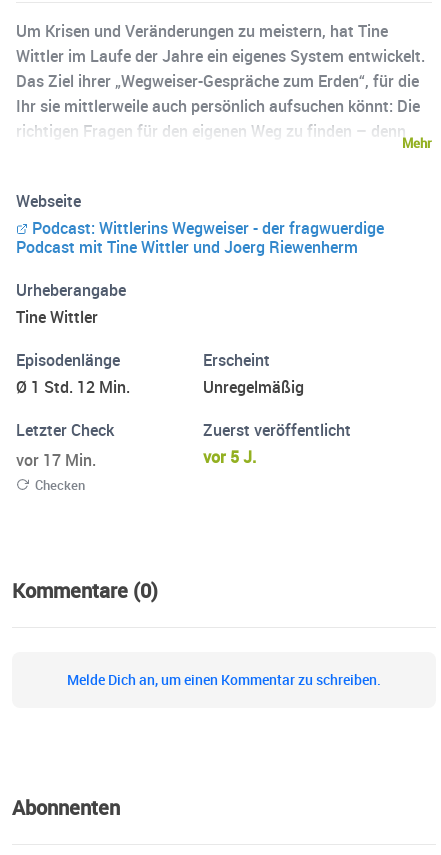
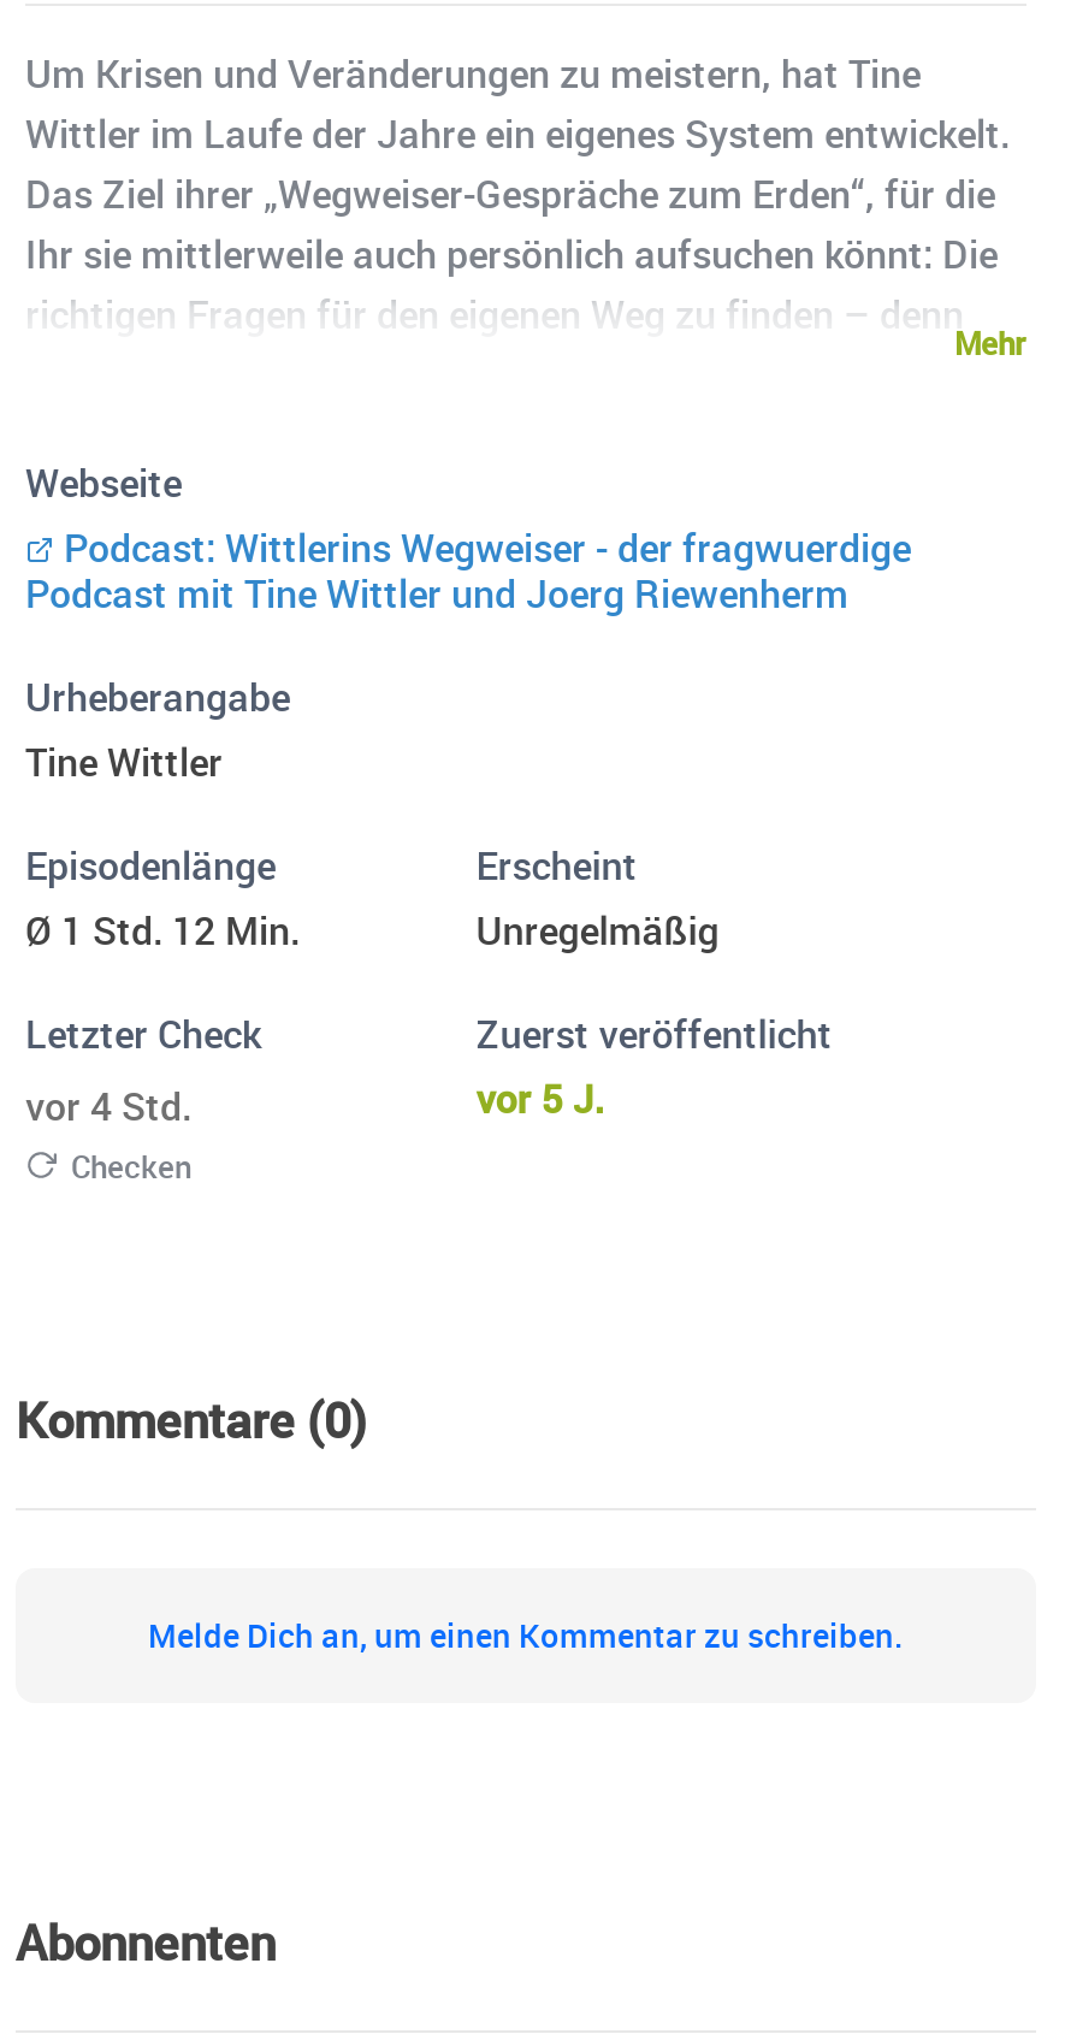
[16,449,96,471] vor 17 Min. -> [25,1080,191,1133] vor 4 Std.

